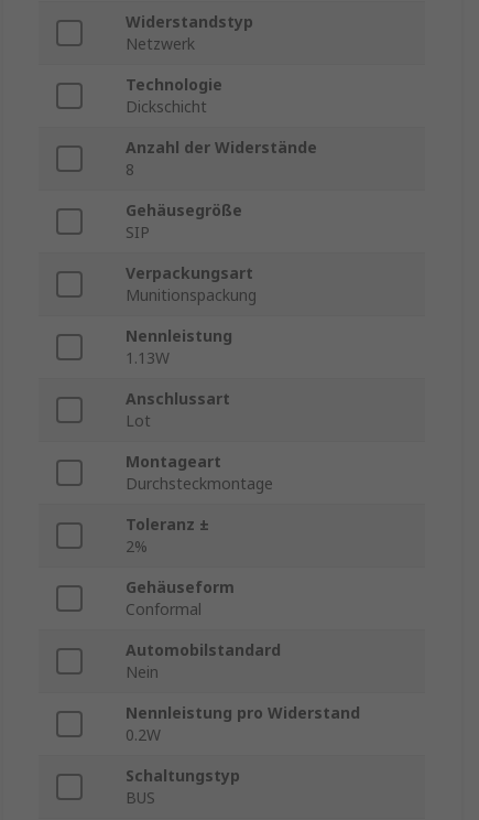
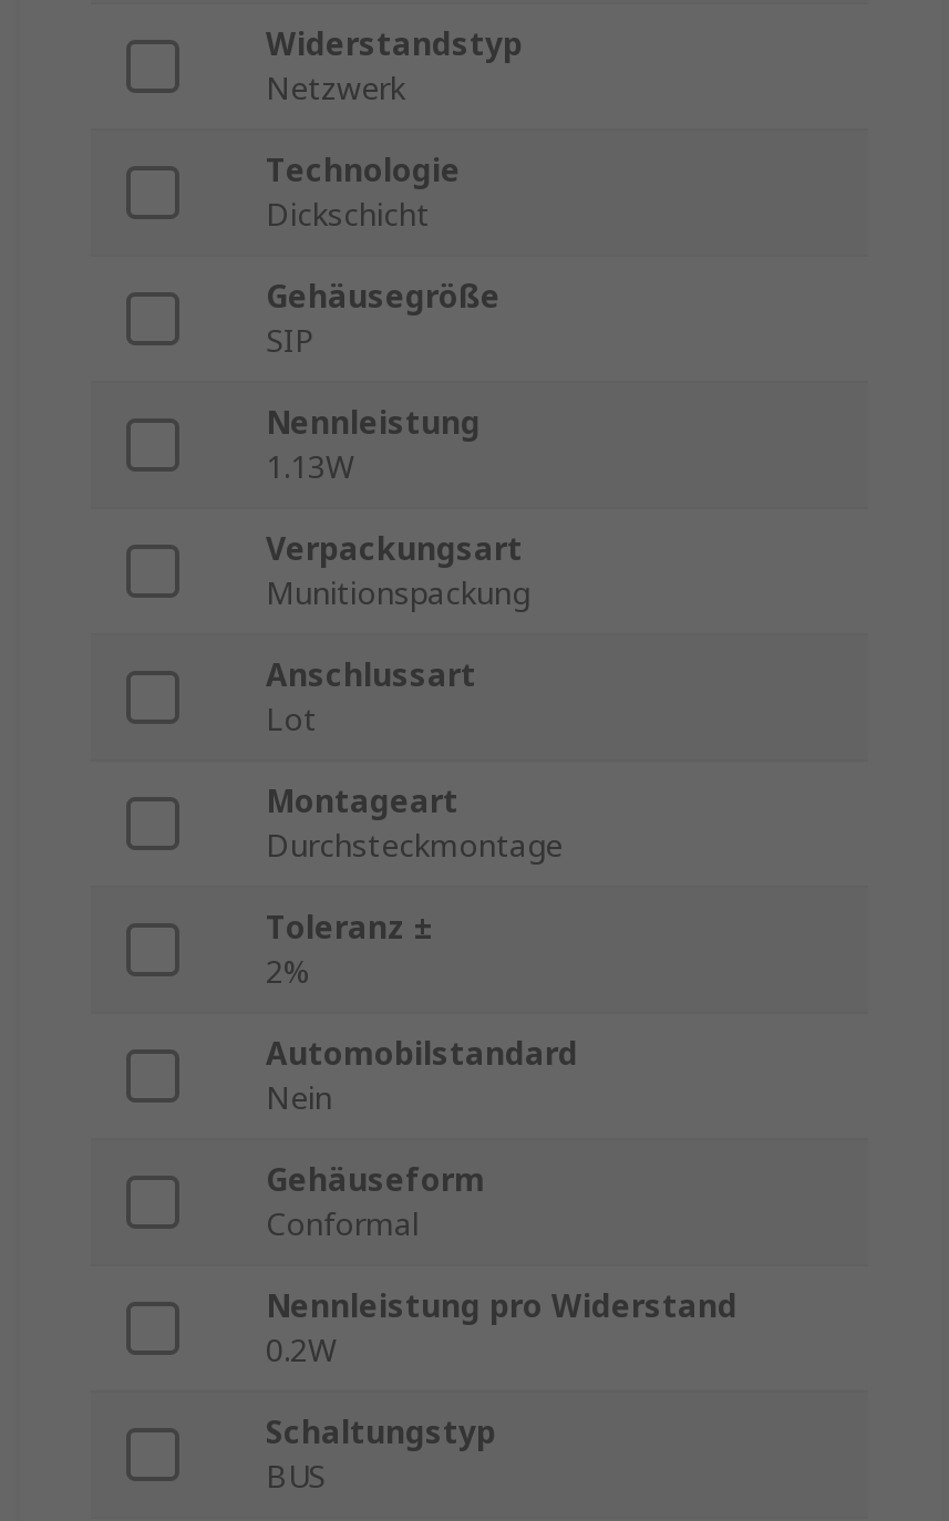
[126,137,317,180] Anzahl der Widerstände | 8 -> none
moved [126,326,232,369] -> [266,402,481,488]: Nennleistung | 1.13W
moved [126,640,281,683] -> [266,1033,578,1119]: Automobilstandard | Nein

